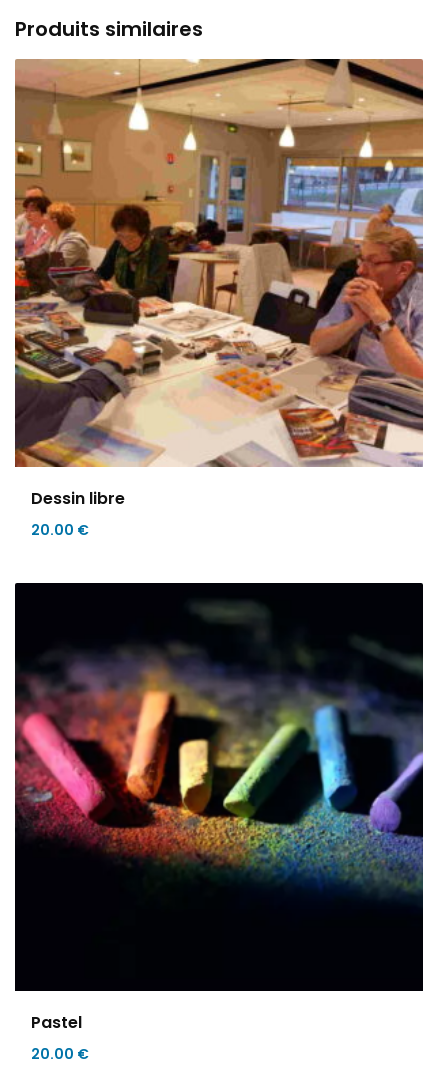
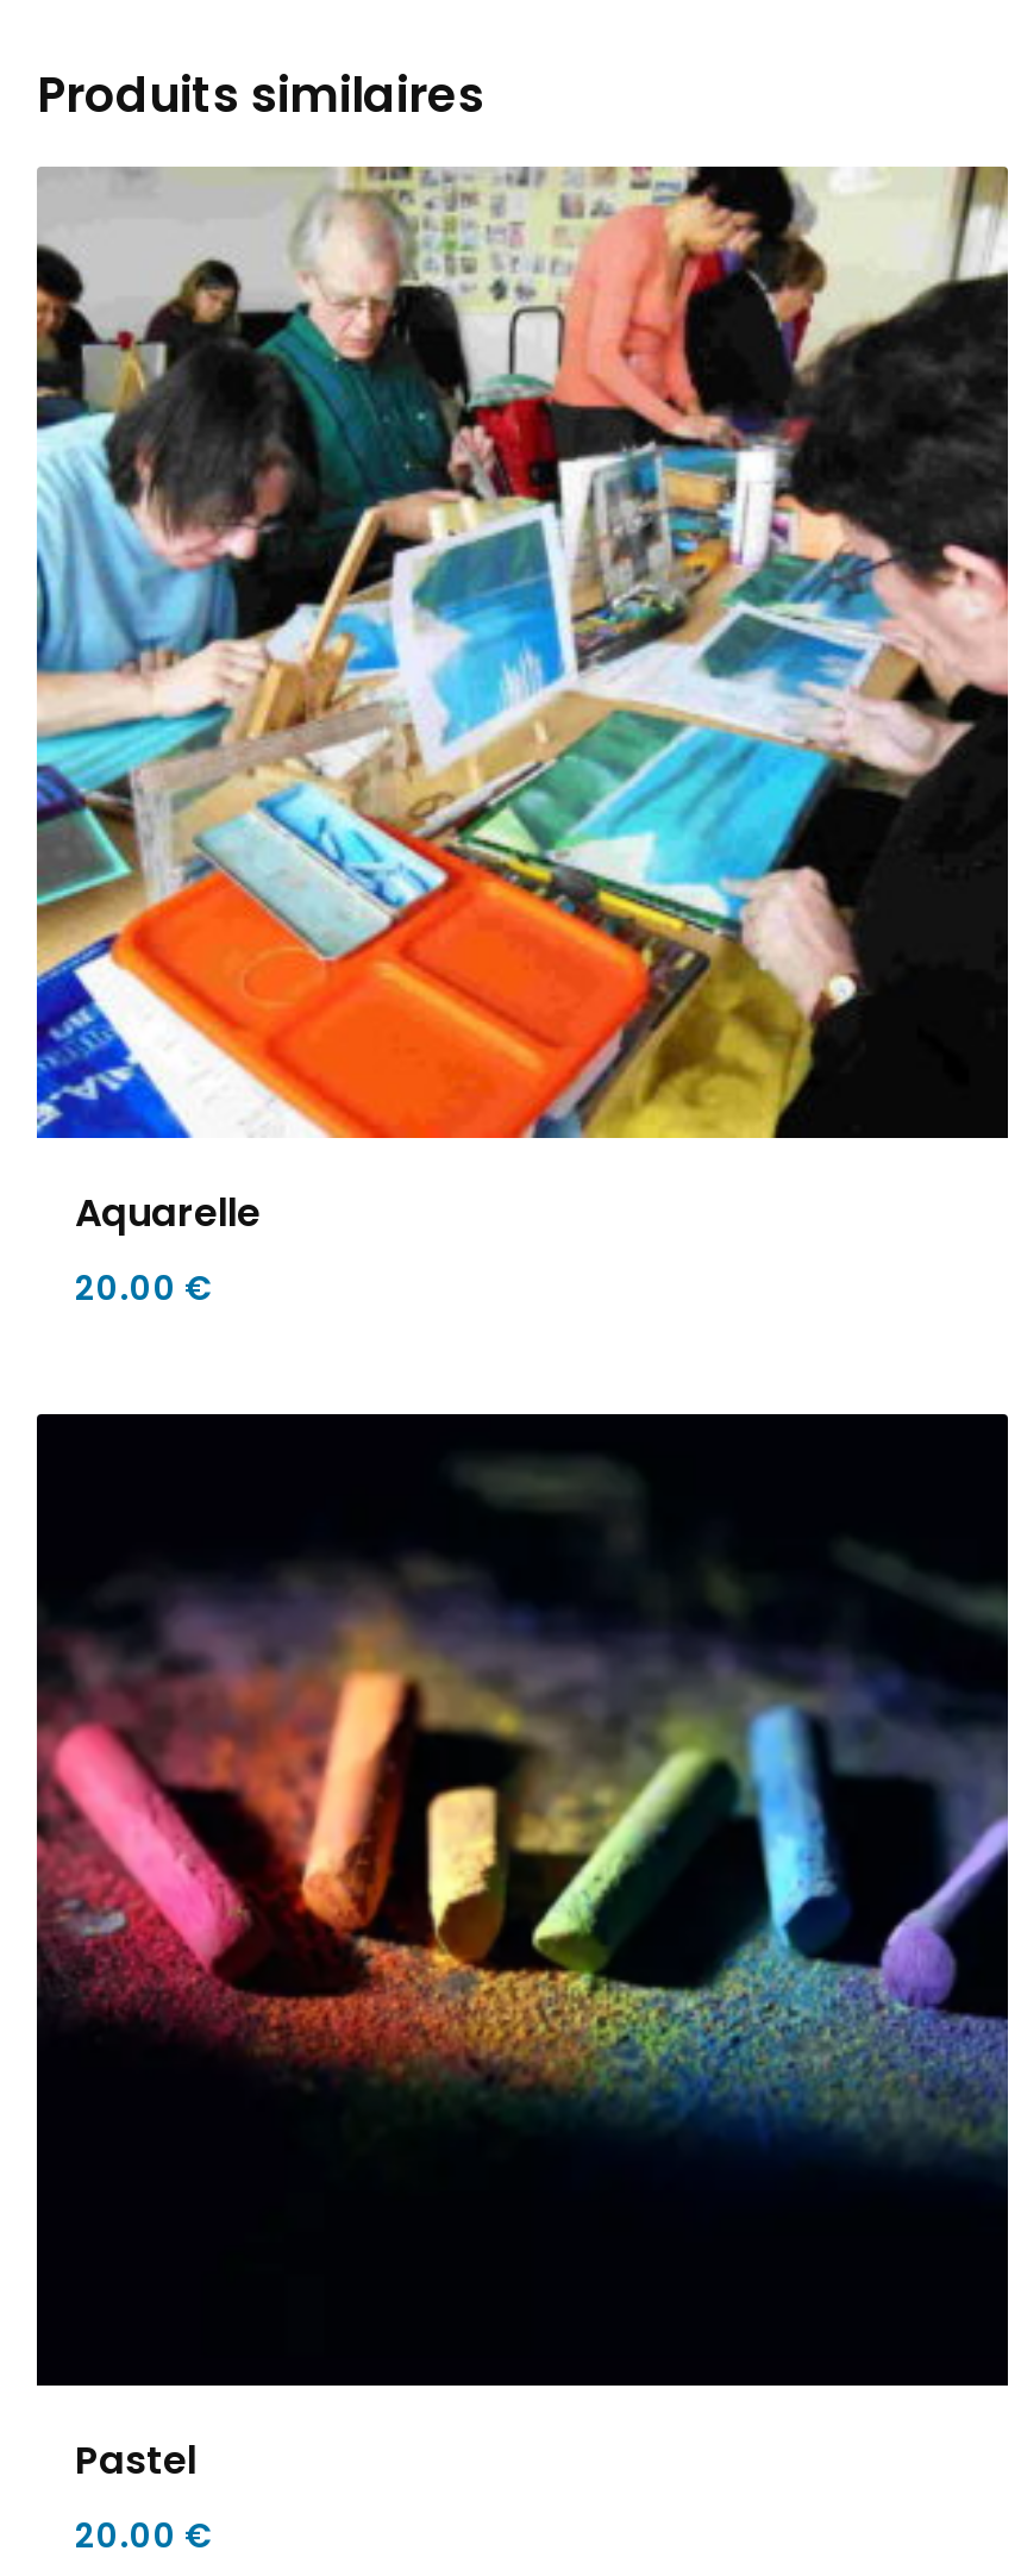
[14,58,424,510] [image] | Dessin libre -> [35,164,1010,1239] [image] | Aquarelle

